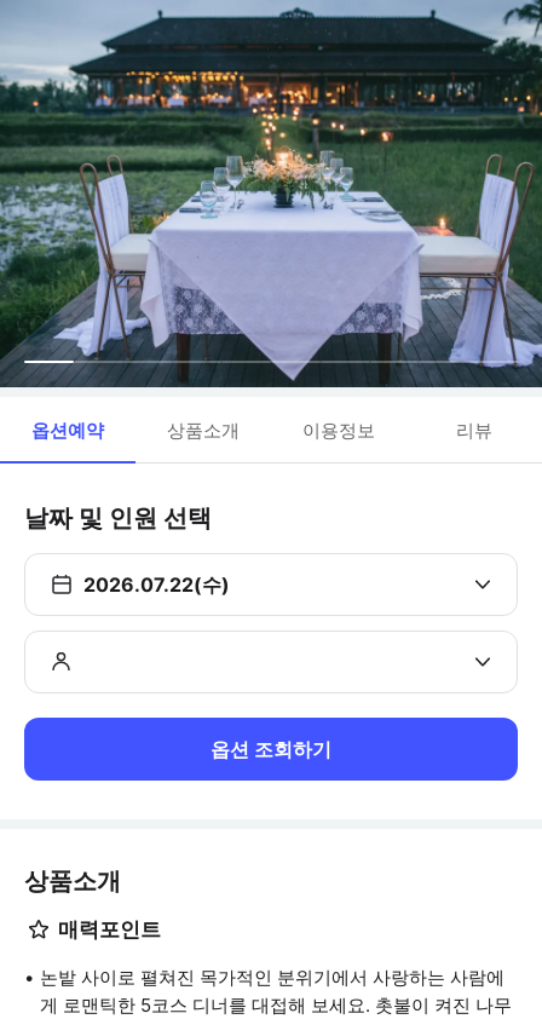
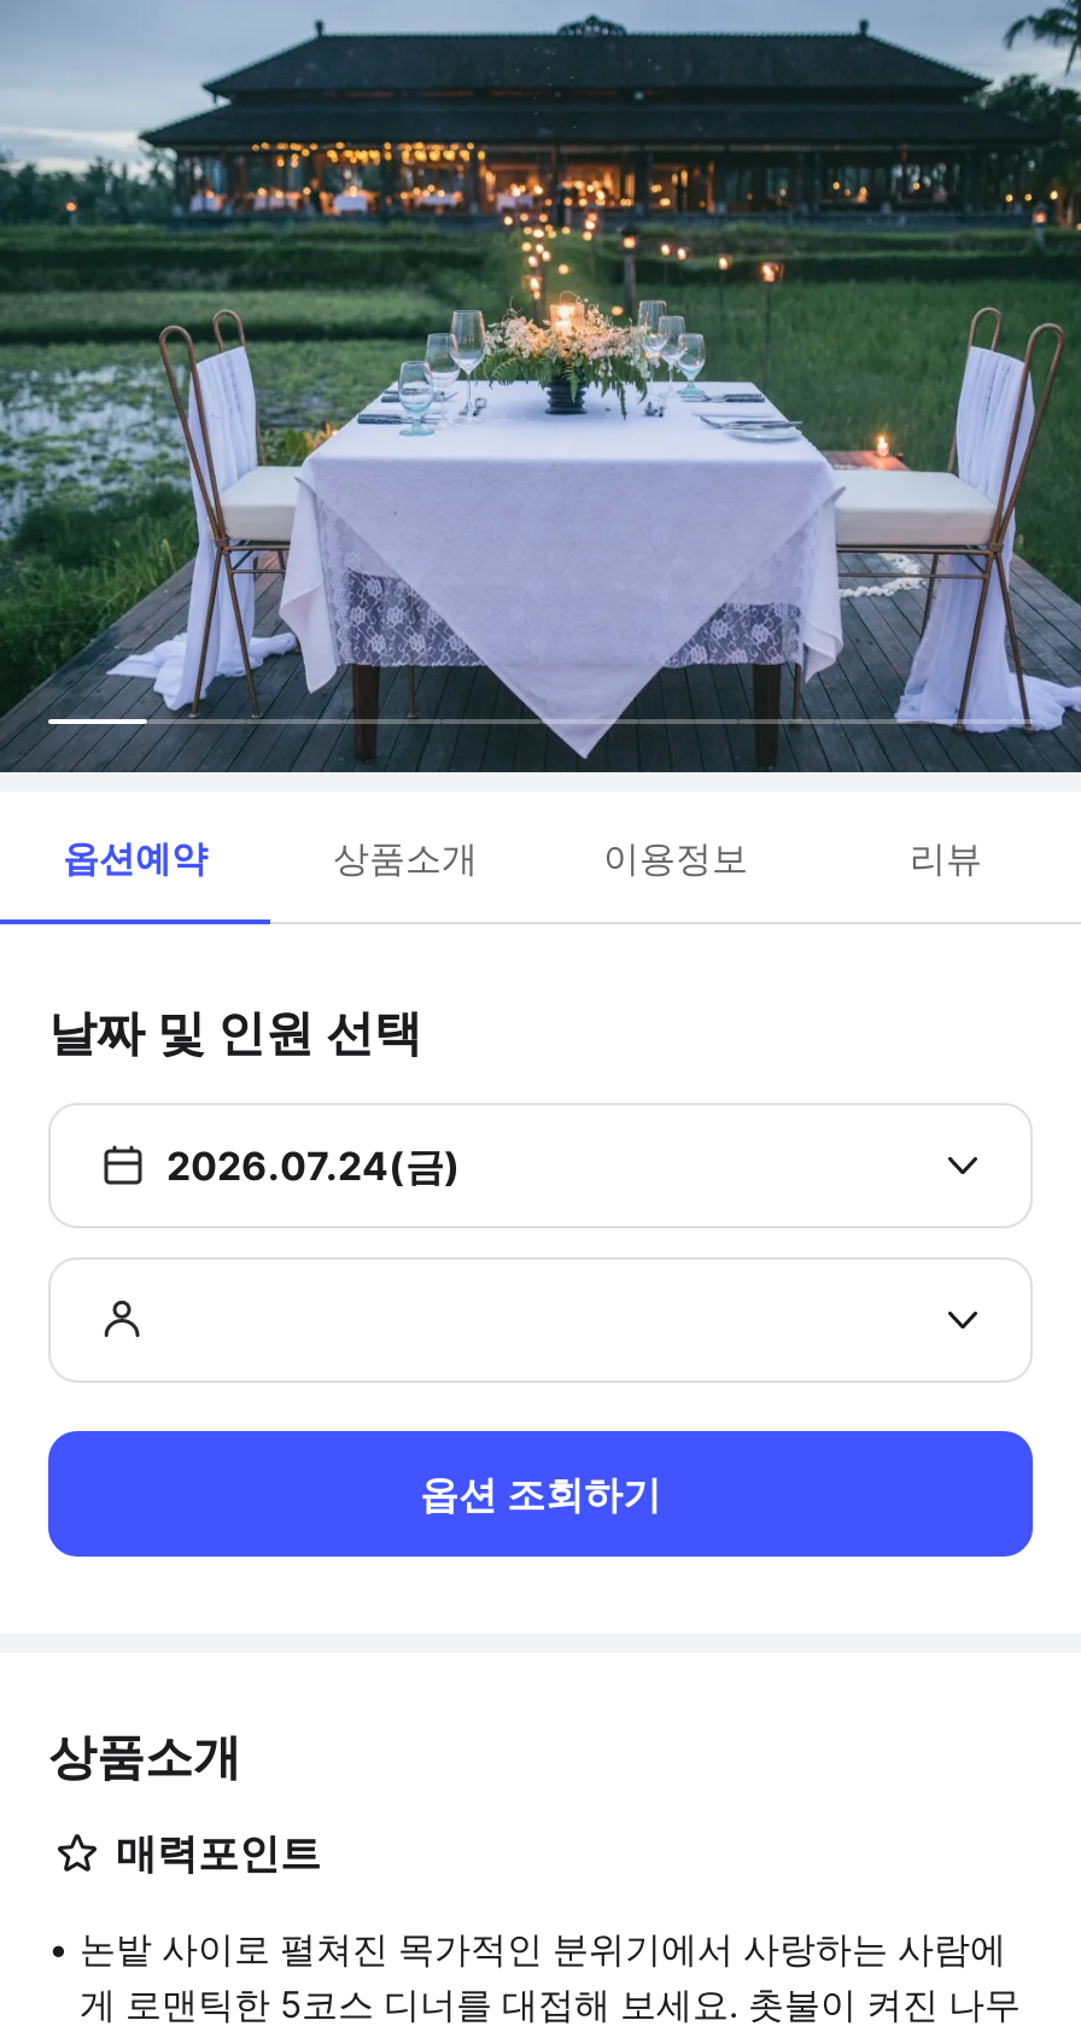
[83,572,230,597] 2026.07.22(수) -> [166,1141,461,1190] 2026.07.24(금)

